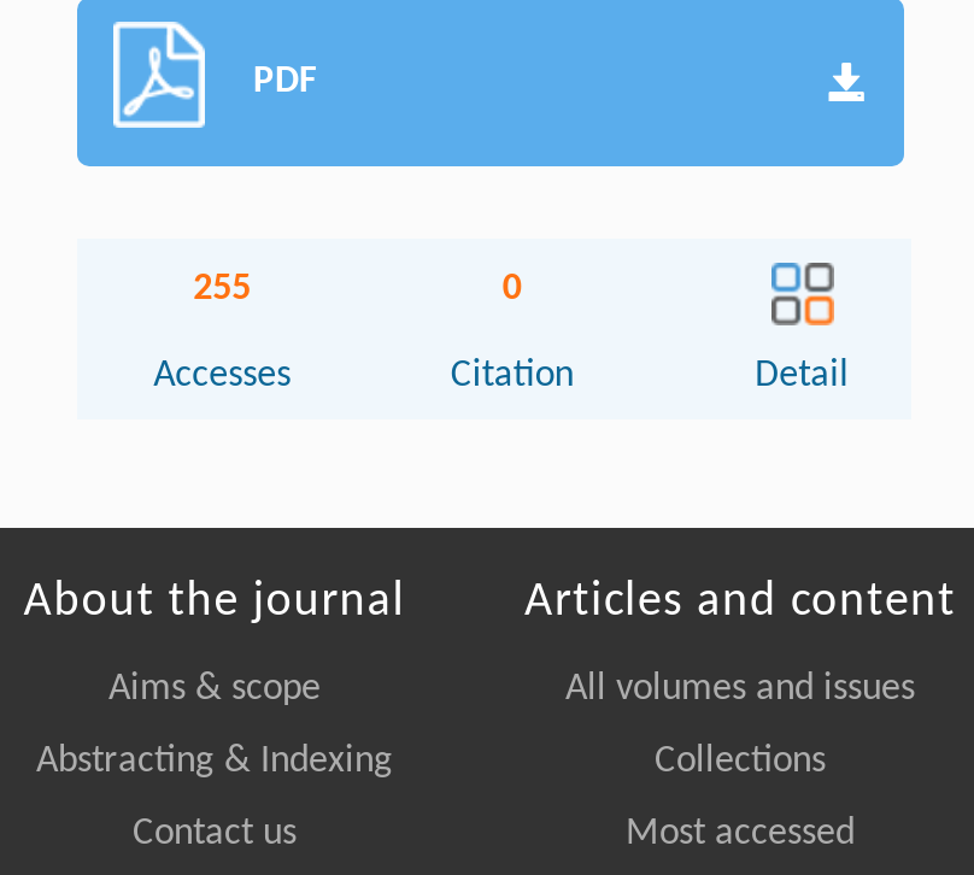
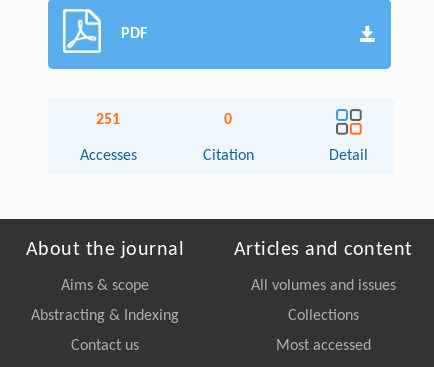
[193,270,251,309] 255 -> [96,112,120,128] 251

